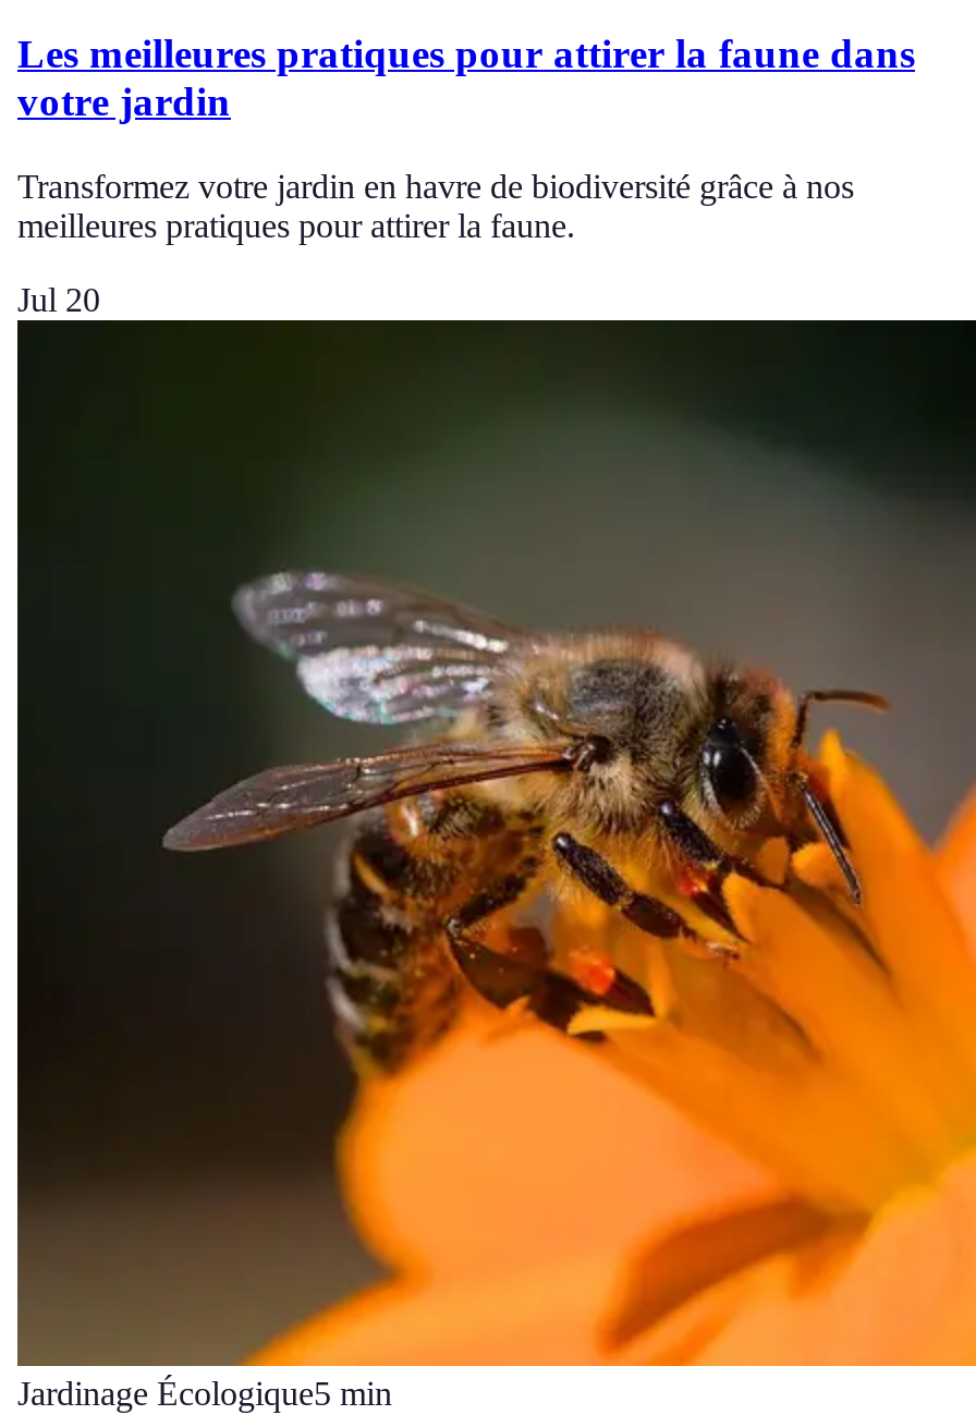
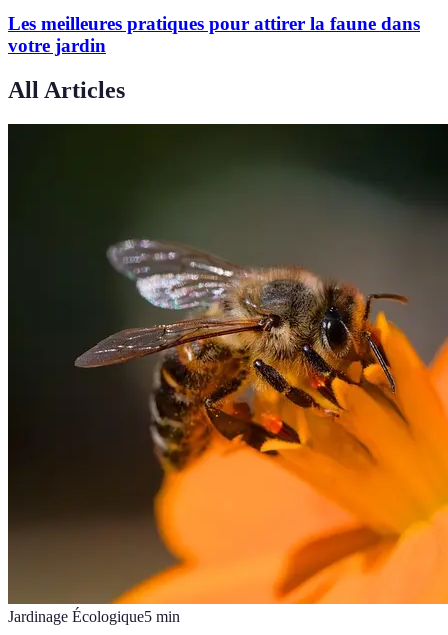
[17,166,854,317] Transformez votre jardin en havre de biodiversité grâce à nos | meilleures pratiques pour attirer la faune. | Jul 20 -> [8,77,125,103] All Articles

